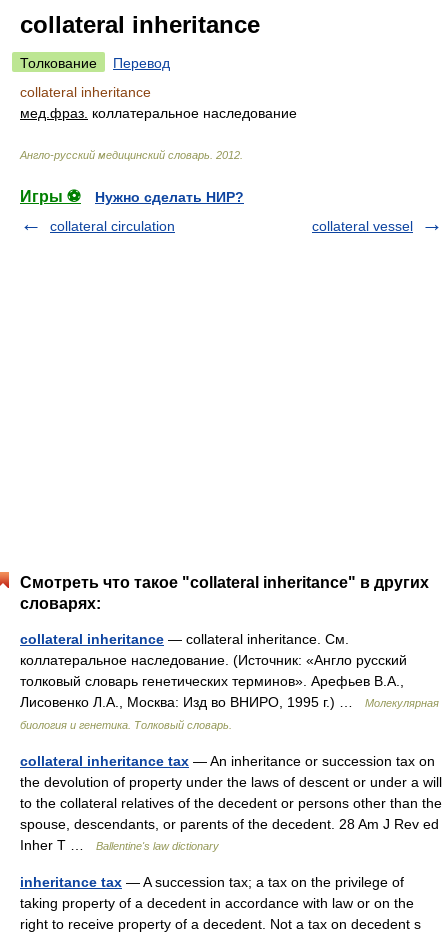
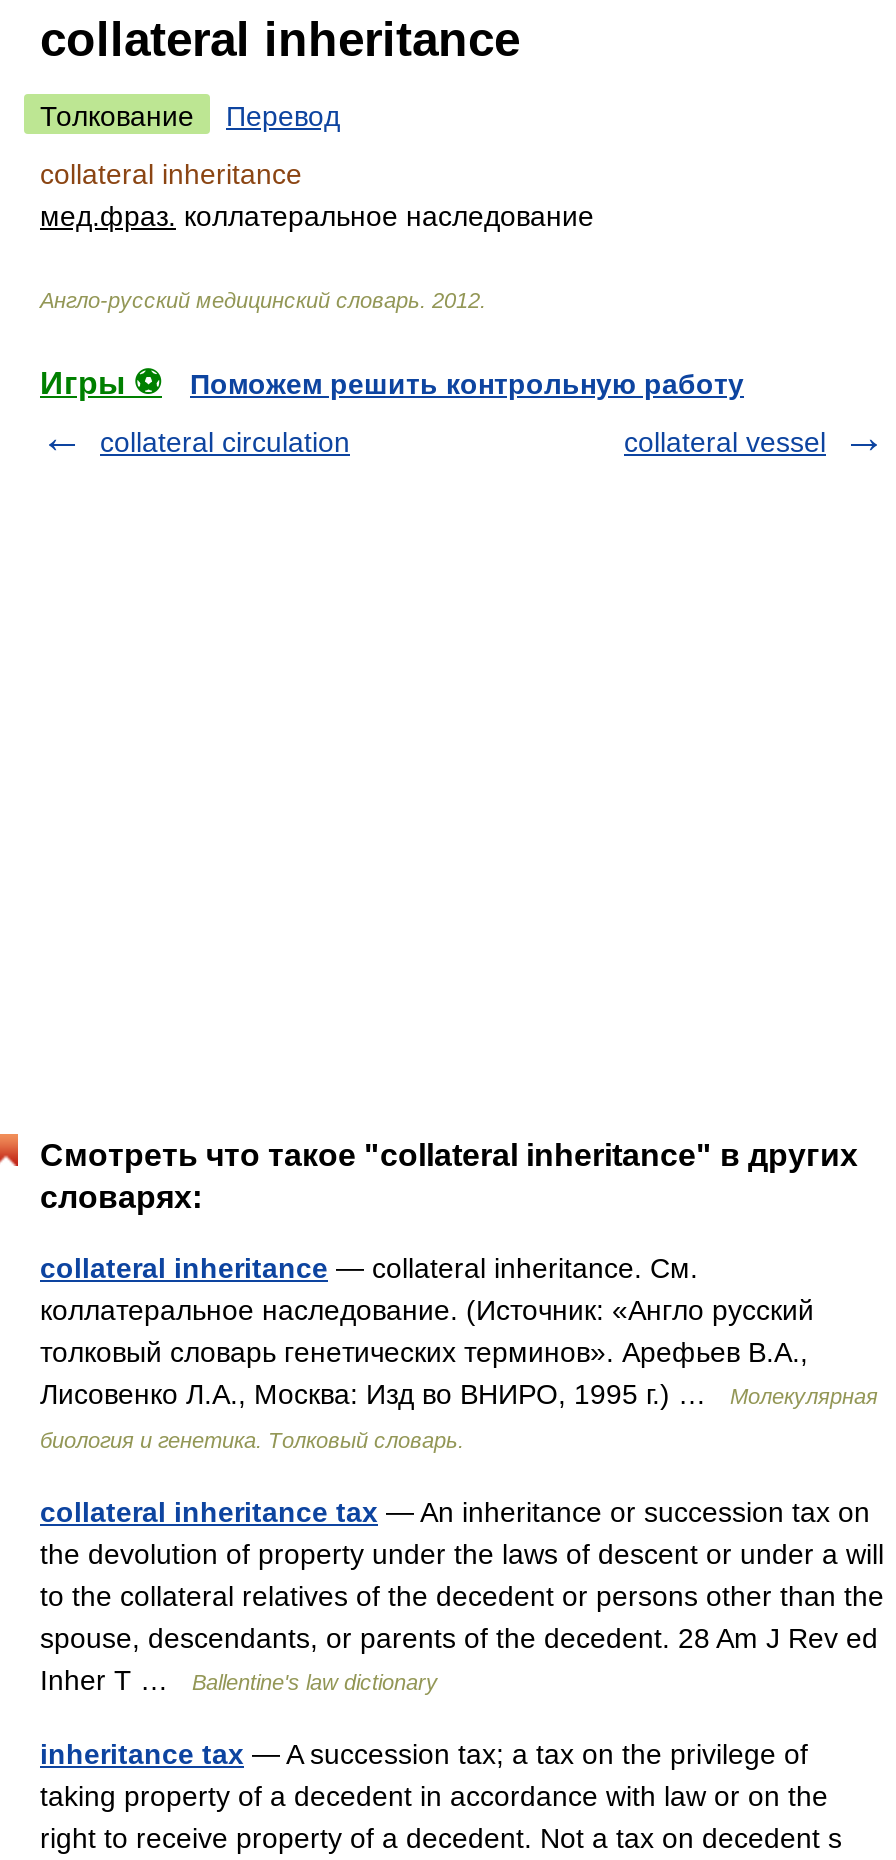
[95,189,244,205] Нужно сделать НИР? -> [190,368,744,400] Поможем решить контрольную работу

